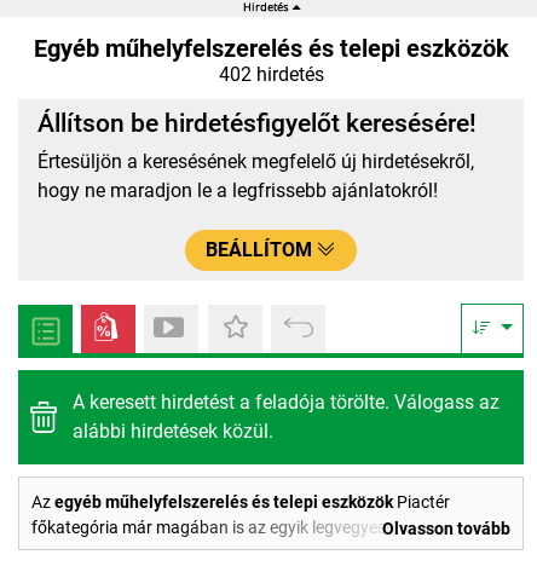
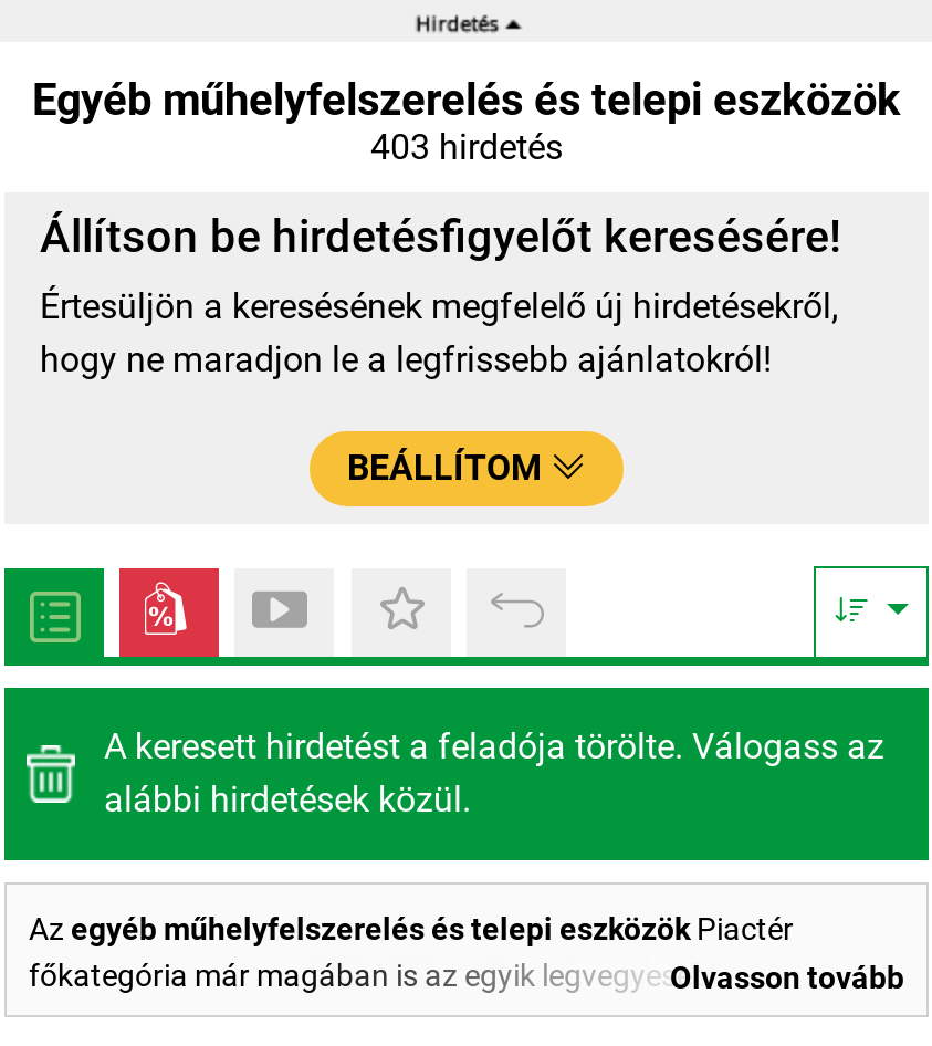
[218,63,324,86] 402 hirdetés -> [370,126,563,168] 403 hirdetés

